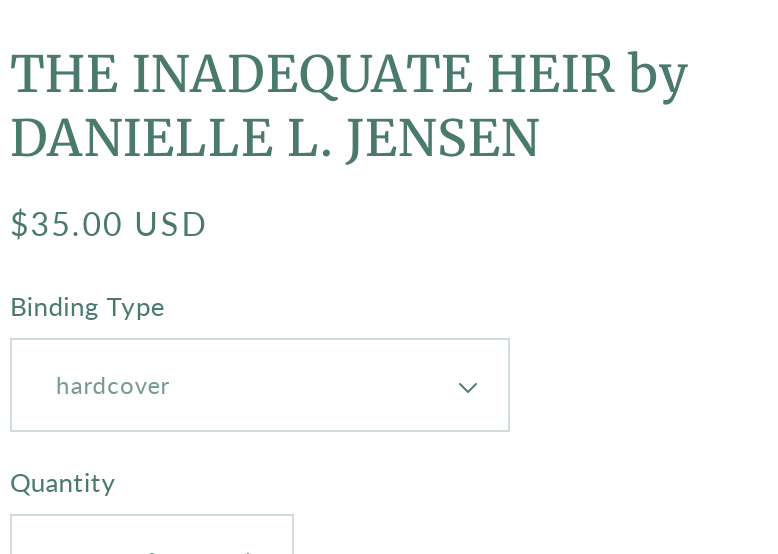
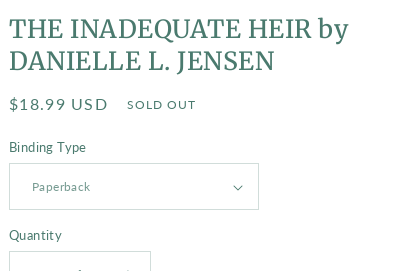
[10,205,208,243] $35.00 USD -> [9,94,196,113] $18.99 USD | SOLD OUT

